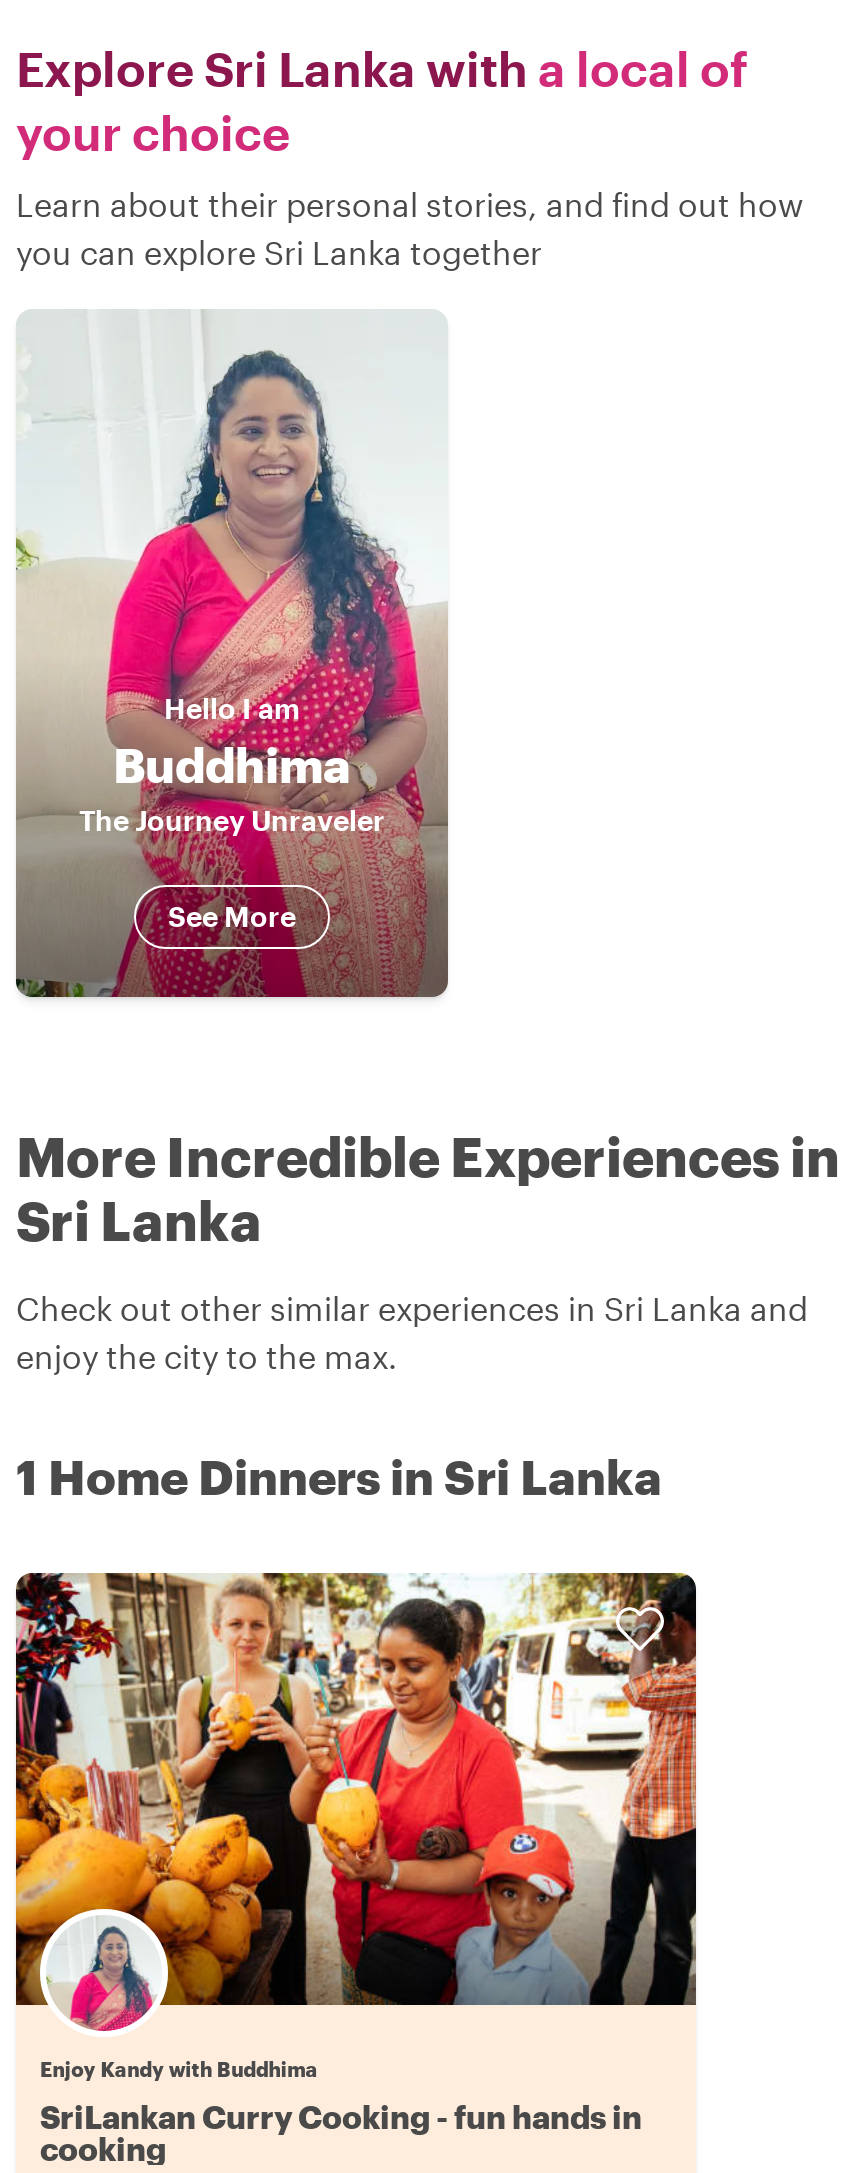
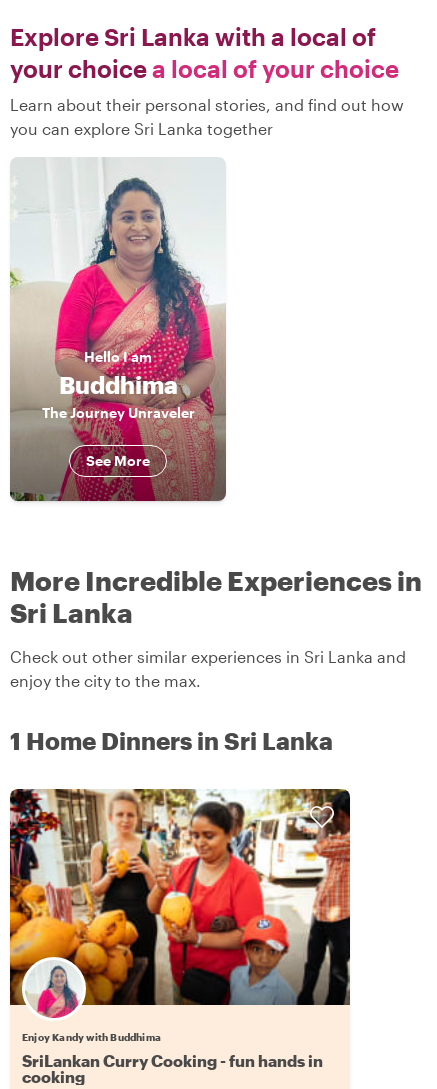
[16,102,290,160] your choice -> [10,54,399,83] your choice a local of your choice

